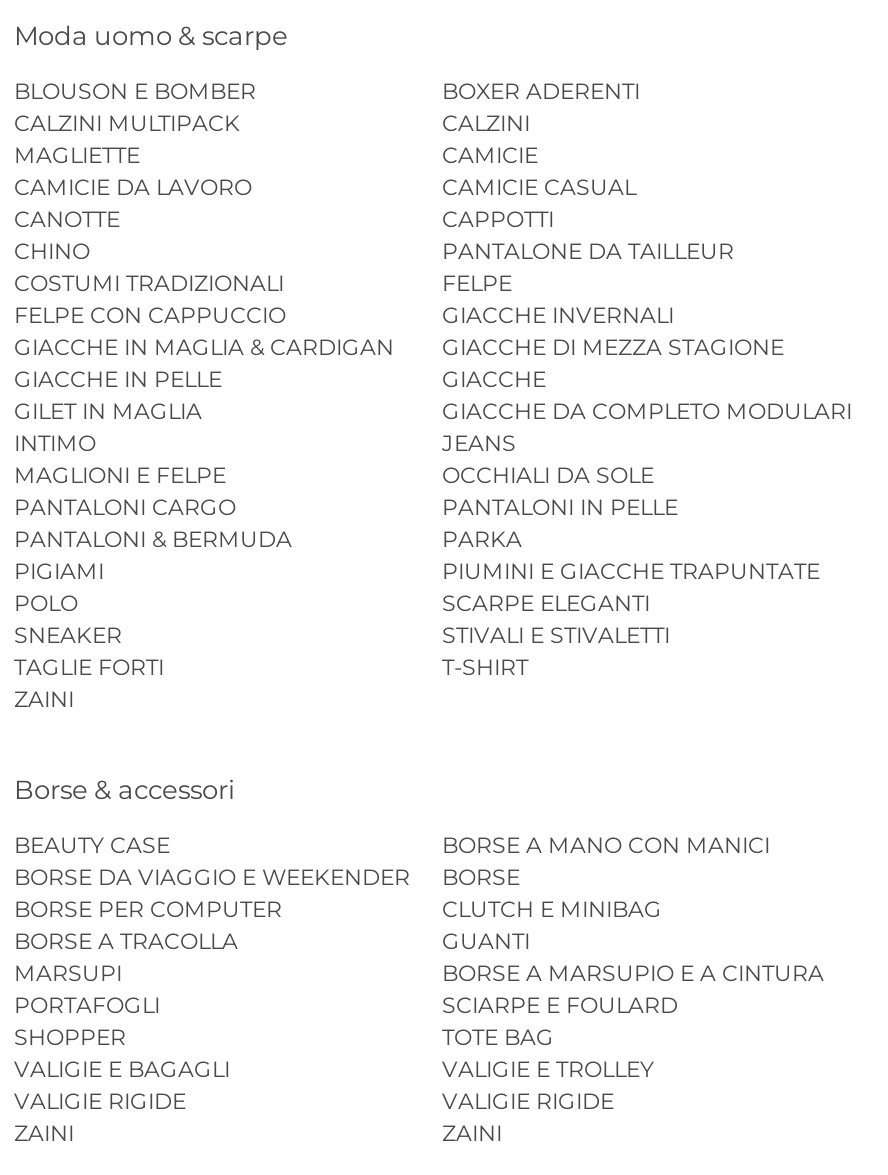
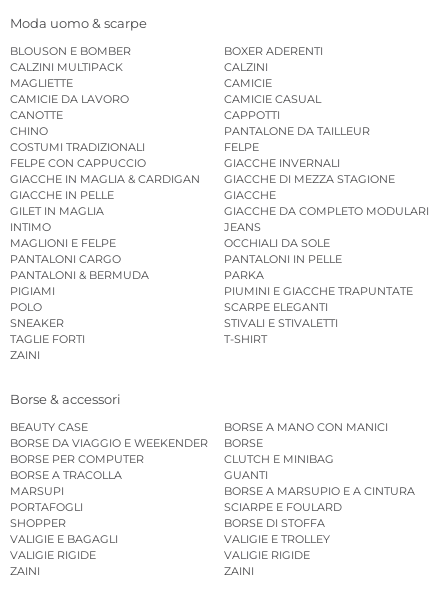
[442,1022,554,1050] TOTE BAG -> [224,516,325,530] BORSE DI STOFFA

